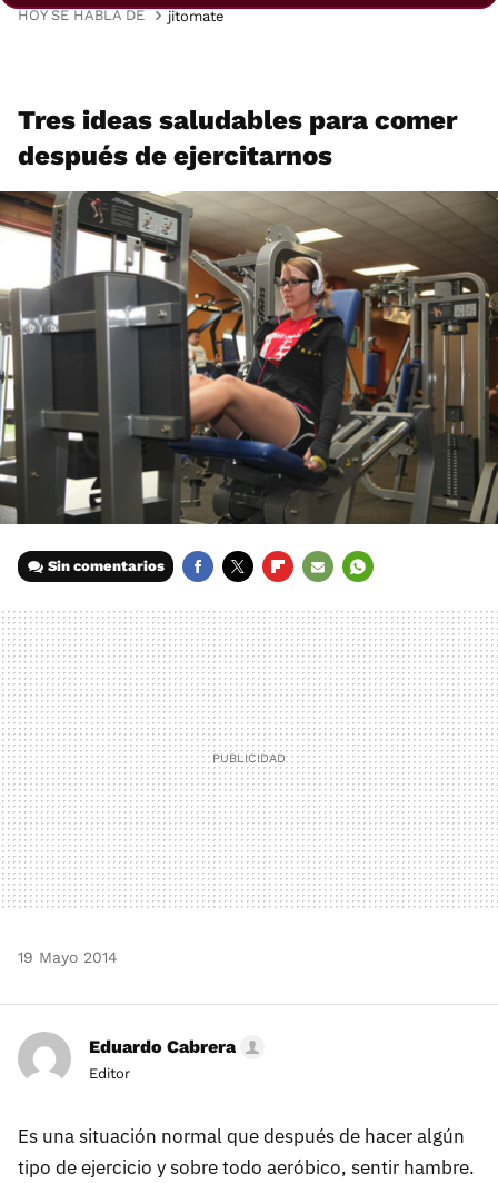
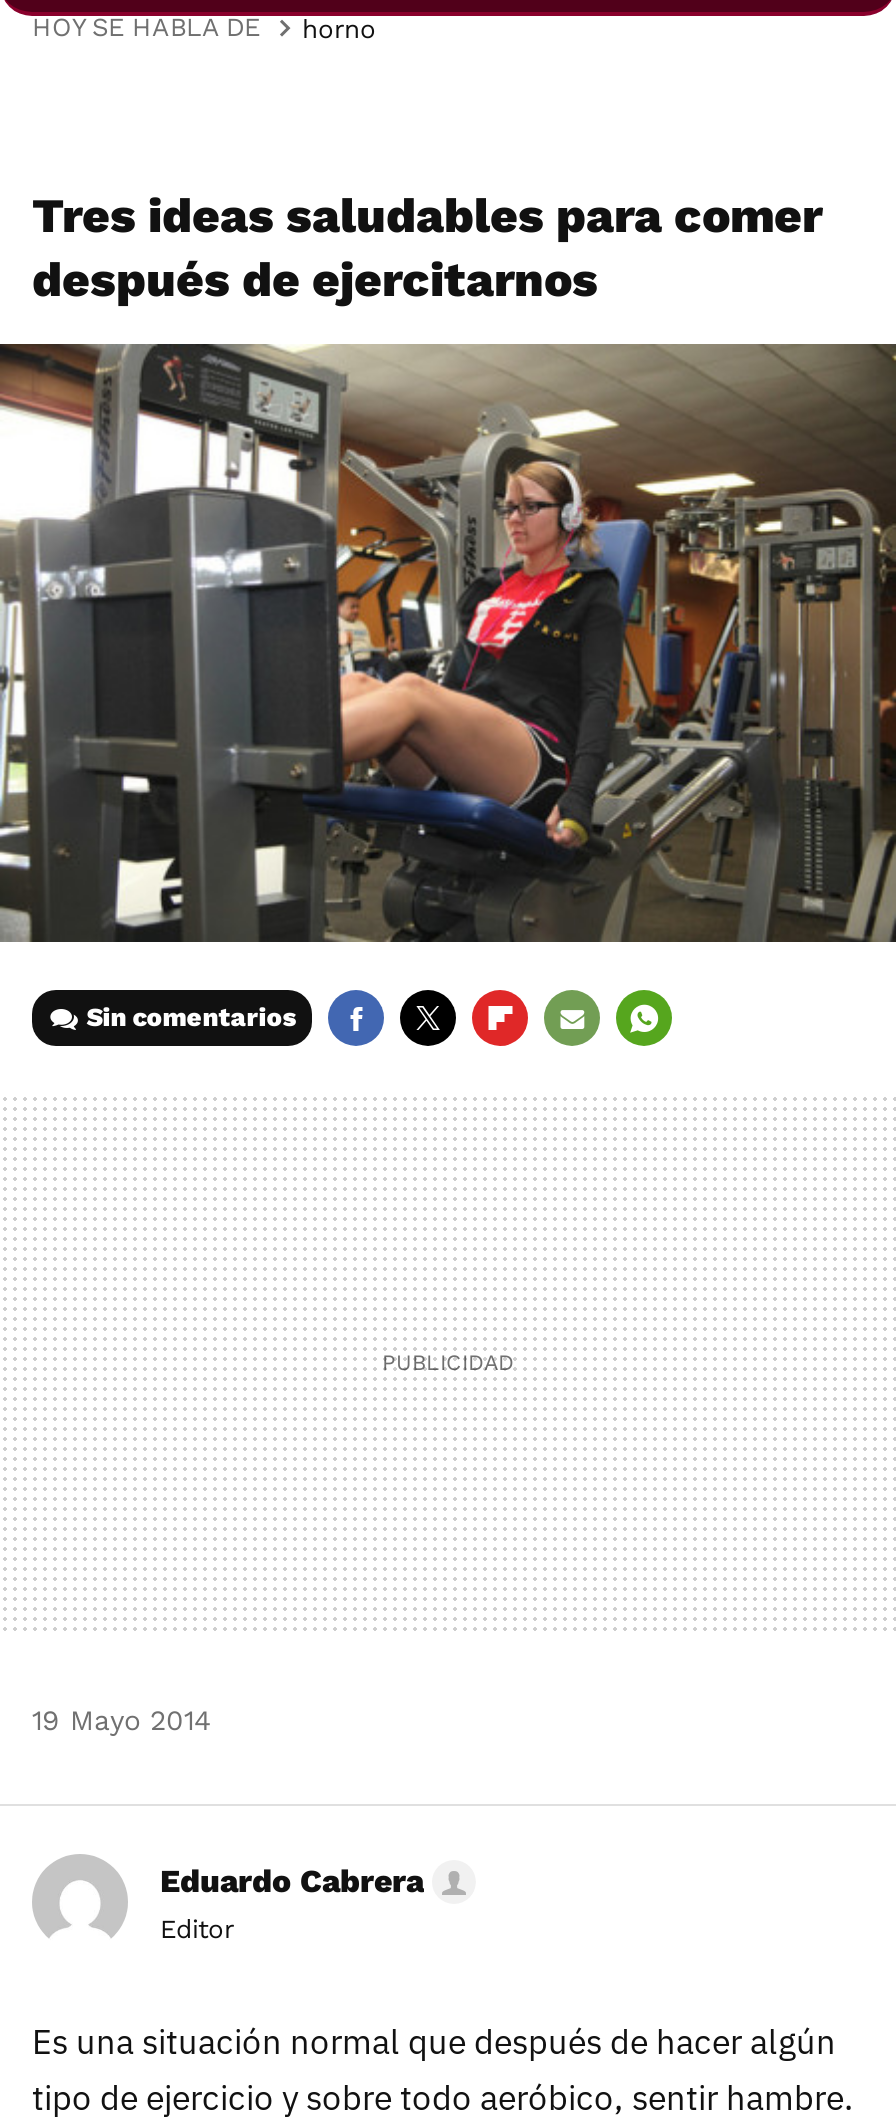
[168,7,225,24] jitomate -> [302,13,376,43] horno

